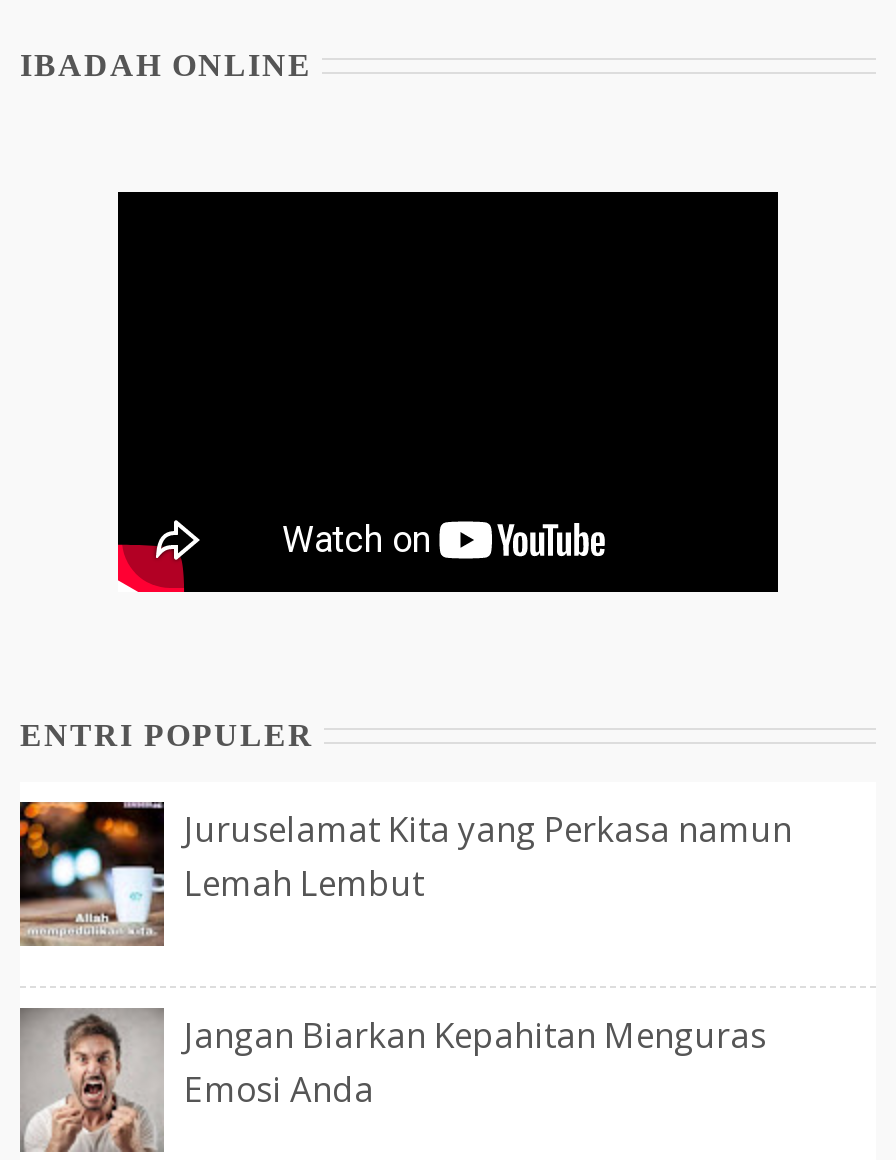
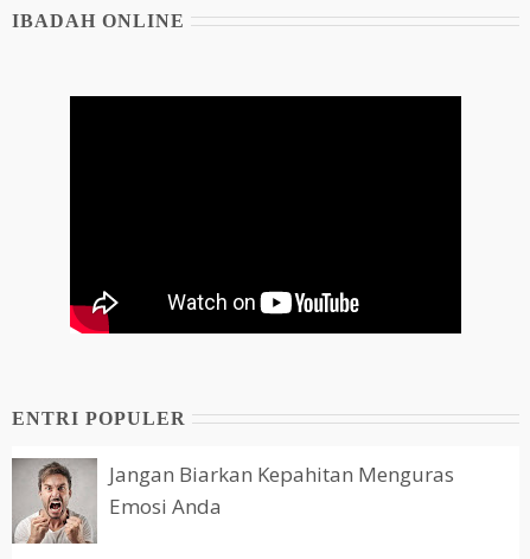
[18,802,792,946] [image] | Juruselamat Kita yang Perkasa namun | Lemah Lembut -> none

